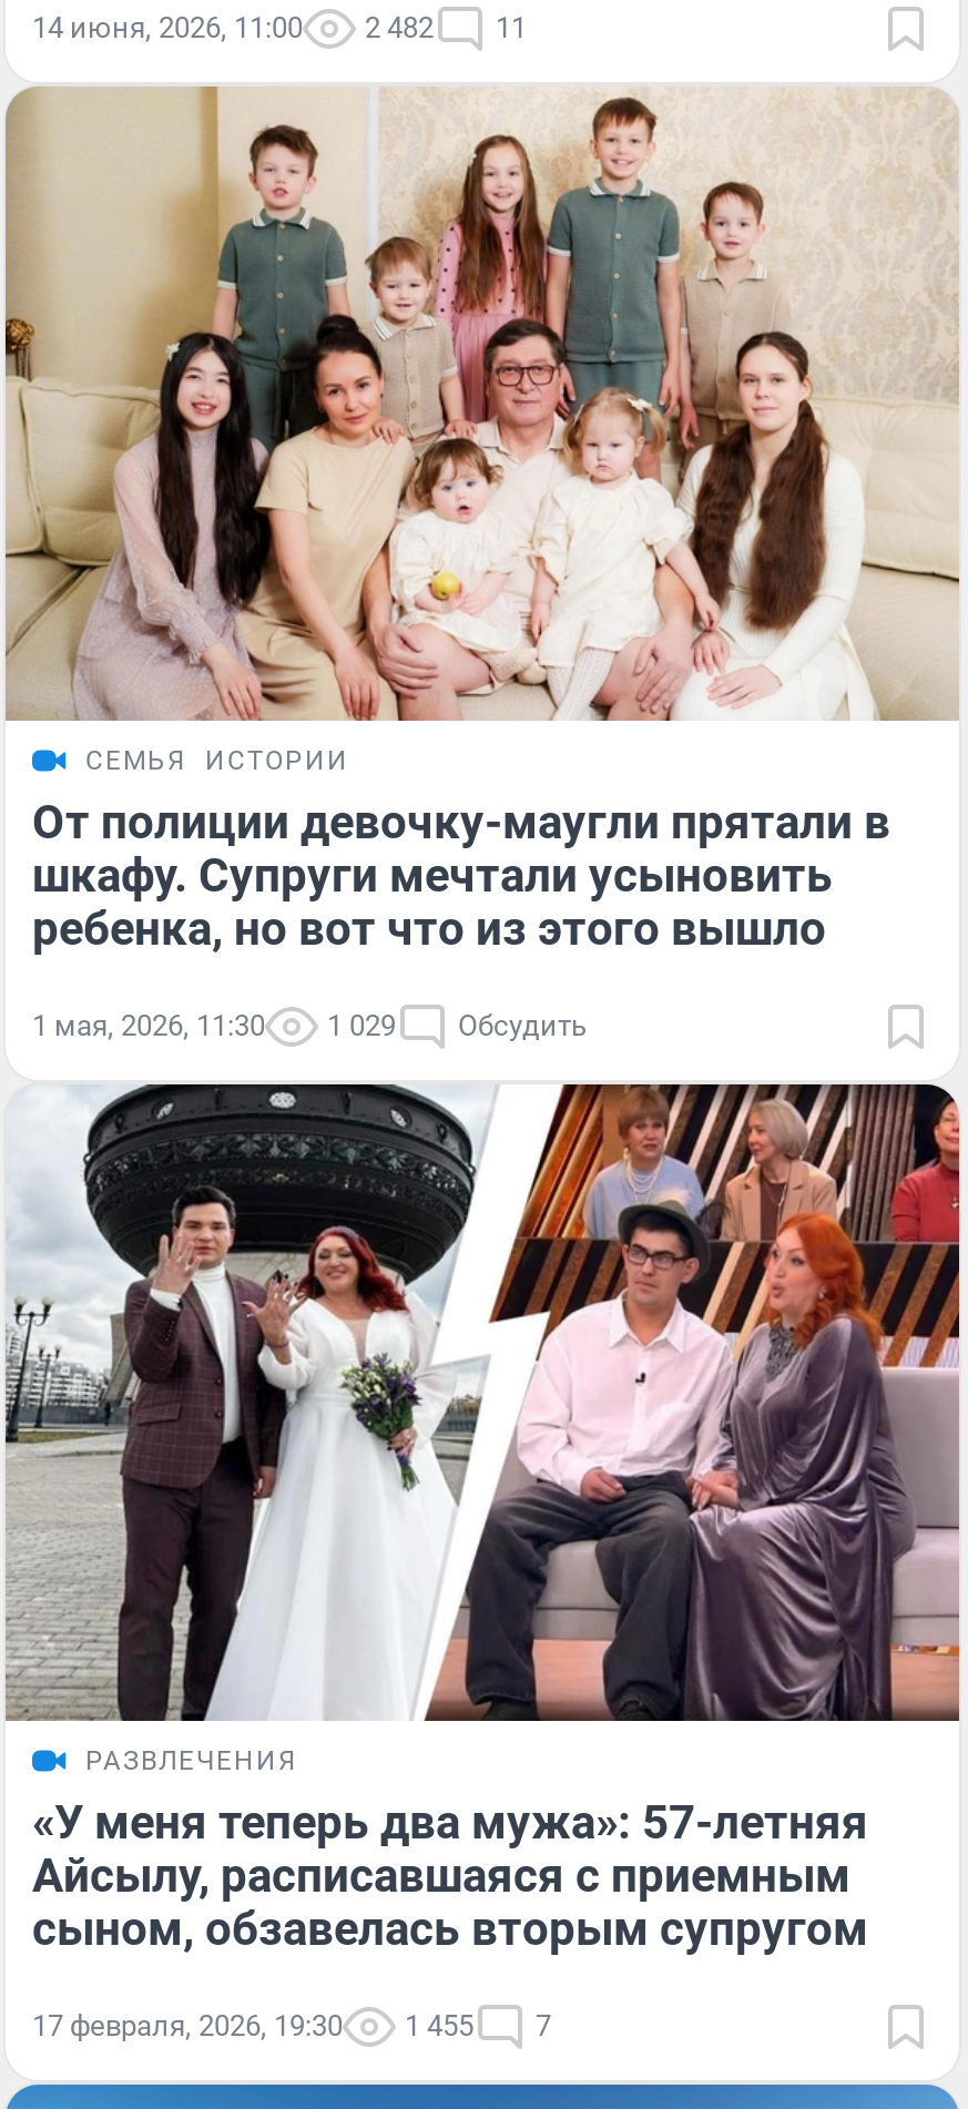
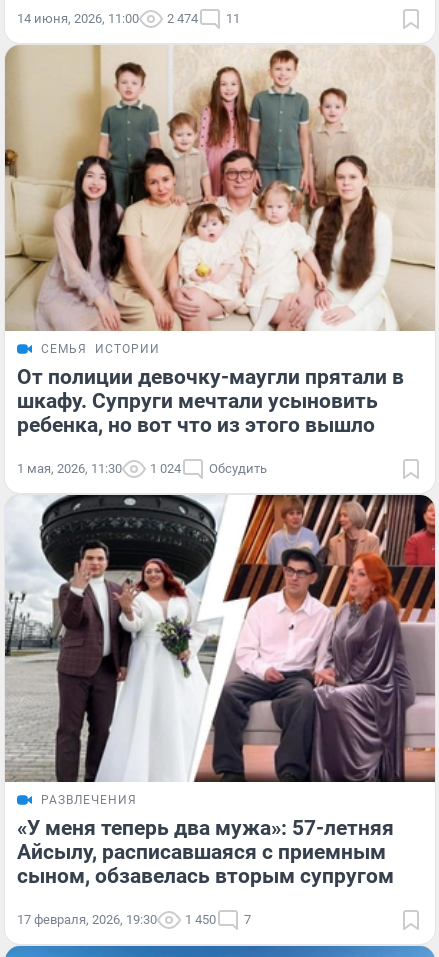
[32,10,527,44] 14 июня, 2026, 11:00 2 482 11 -> [17,11,240,26] 14 июня, 2026, 11:00 2 474 11
[32,1010,587,1043] 1 мая, 2026, 11:30 1 029 Обсудить -> [17,461,267,476] 1 мая, 2026, 11:30 1 024 Обсудить
[32,2009,551,2042] 17 февраля, 2026, 19:30 1 455 7 -> [17,912,251,927] 17 февраля, 2026, 19:30 1 450 7

